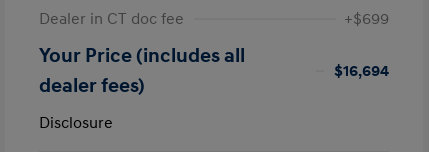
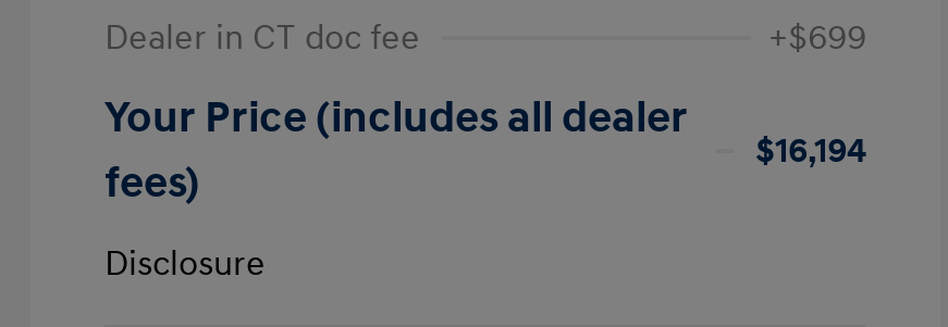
[334,61,389,81] $16,694 -> [755,129,866,172] $16,194

